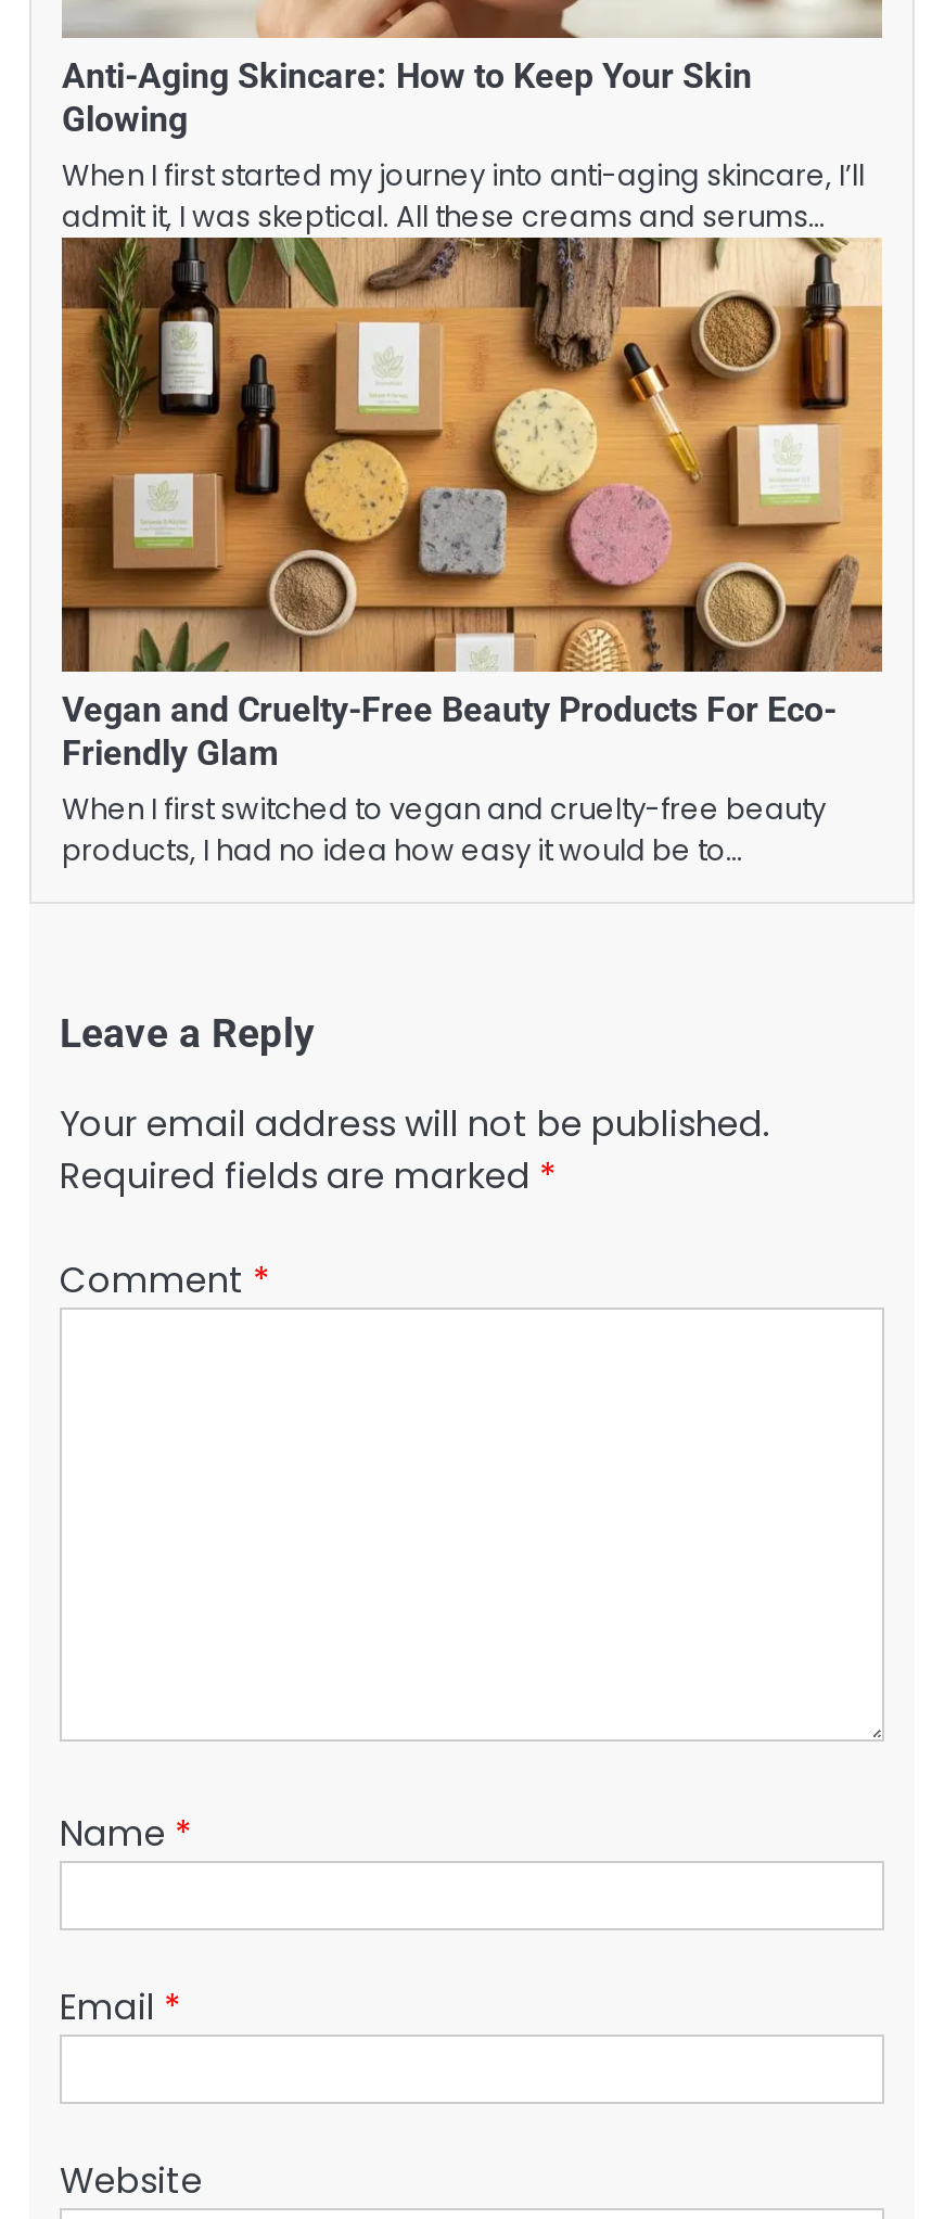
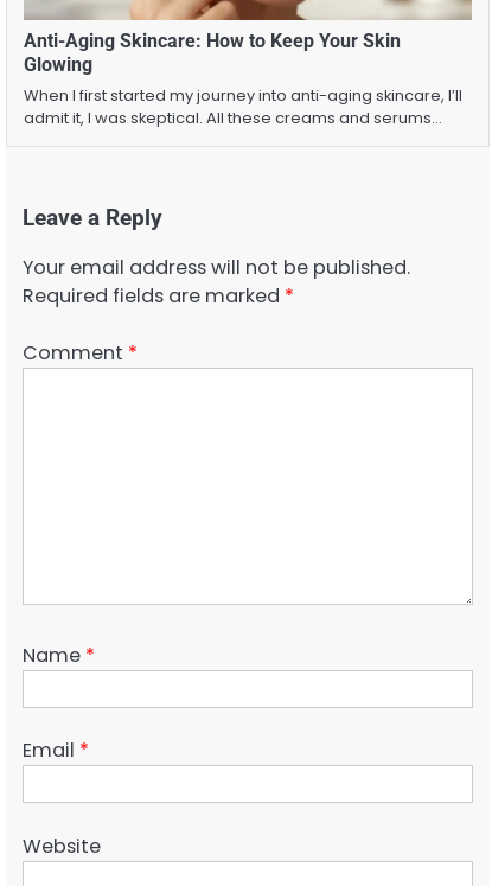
[60,237,882,870] [image] | Vegan and Cruelty-Free Beauty Products For Eco- | Friendly Glam | When I first switched to vegan and cruelty-free beauty | products, I had no idea how easy it would be to… -> none

